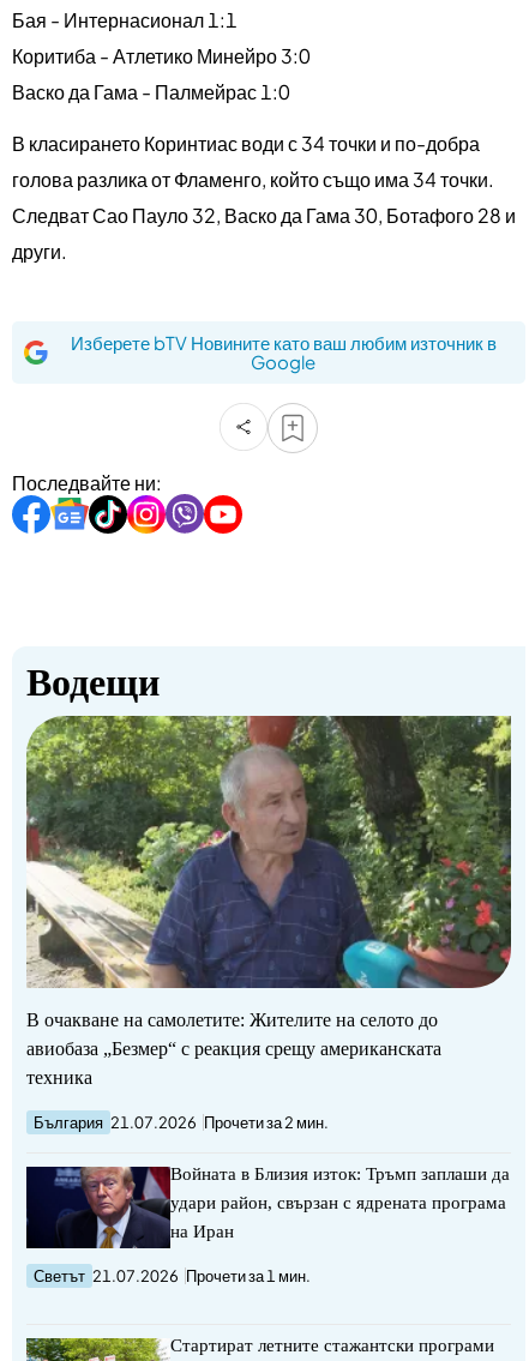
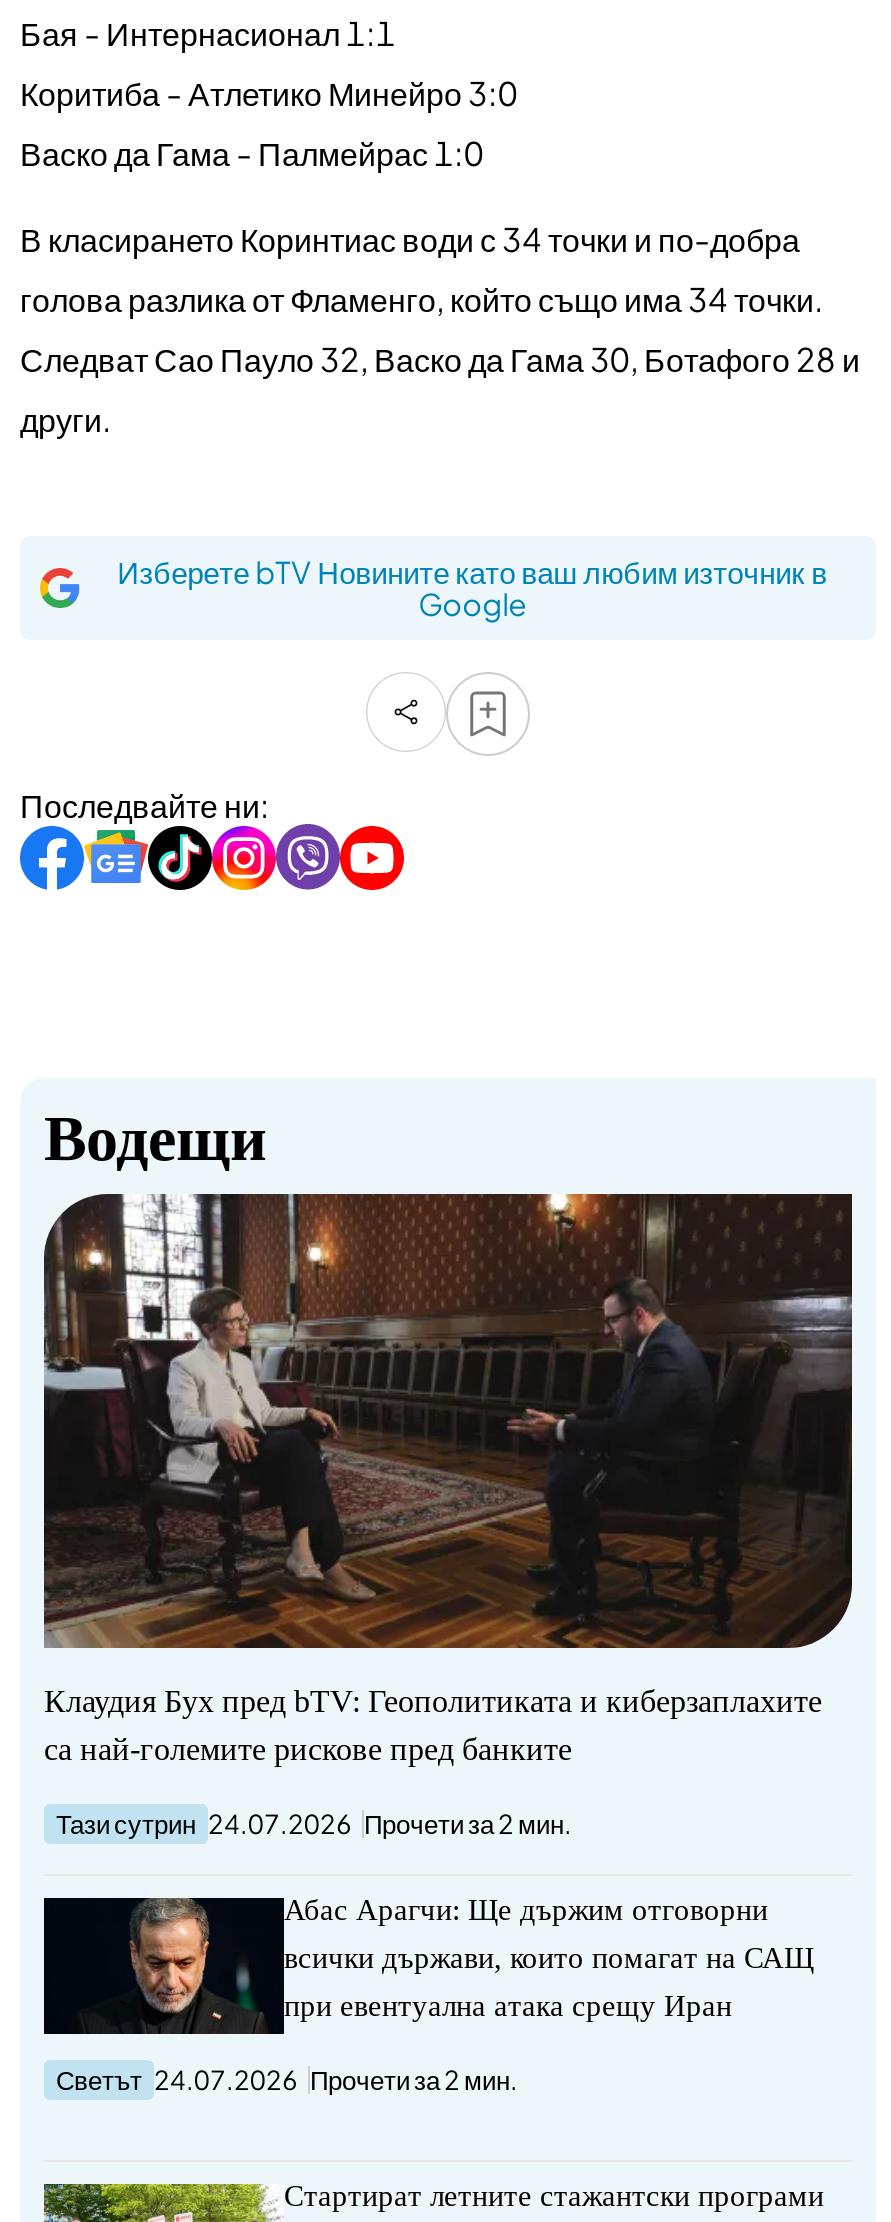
[25,715,512,1088] [image] | В очакване на самолетите: Жителите на селото до | авиобаза „Безмер“ с реакция срещу американската | техника -> [42,1192,854,1767] [image] | Клаудия Бух пред bTV: Геополитиката и киберзаплахите | са най-големите рискове пред банките
[34,1113,329,1132] България 21.07.2026 Прочети за 2 мин. -> [56,1809,572,1841] Тази сутрин 24.07.2026 Прочети за 2 мин.
[26,1165,510,1229] [image] | Войната в Близия изток: Тръмп заплаши да -> [54,1895,768,2036] [image] | Абас Арагчи: Ще държим отговорни
[170,1194,506,1213] удари район, свързан с ядрената програма -> [284,1943,814,1975] всички държави, които помагат на САЩ
[170,1222,234,1242] на Иран -> [284,1991,732,2023] при евентуална атака срещу Иран
[34,1267,311,1286] Светът 21.07.2026 Прочети за 1 мин. -> [56,2065,518,2097] Светът 24.07.2026 Прочети за 2 мин.

